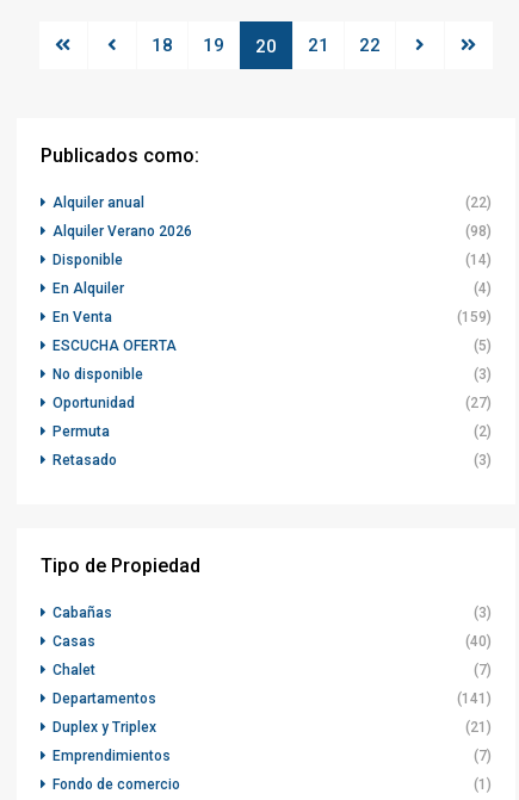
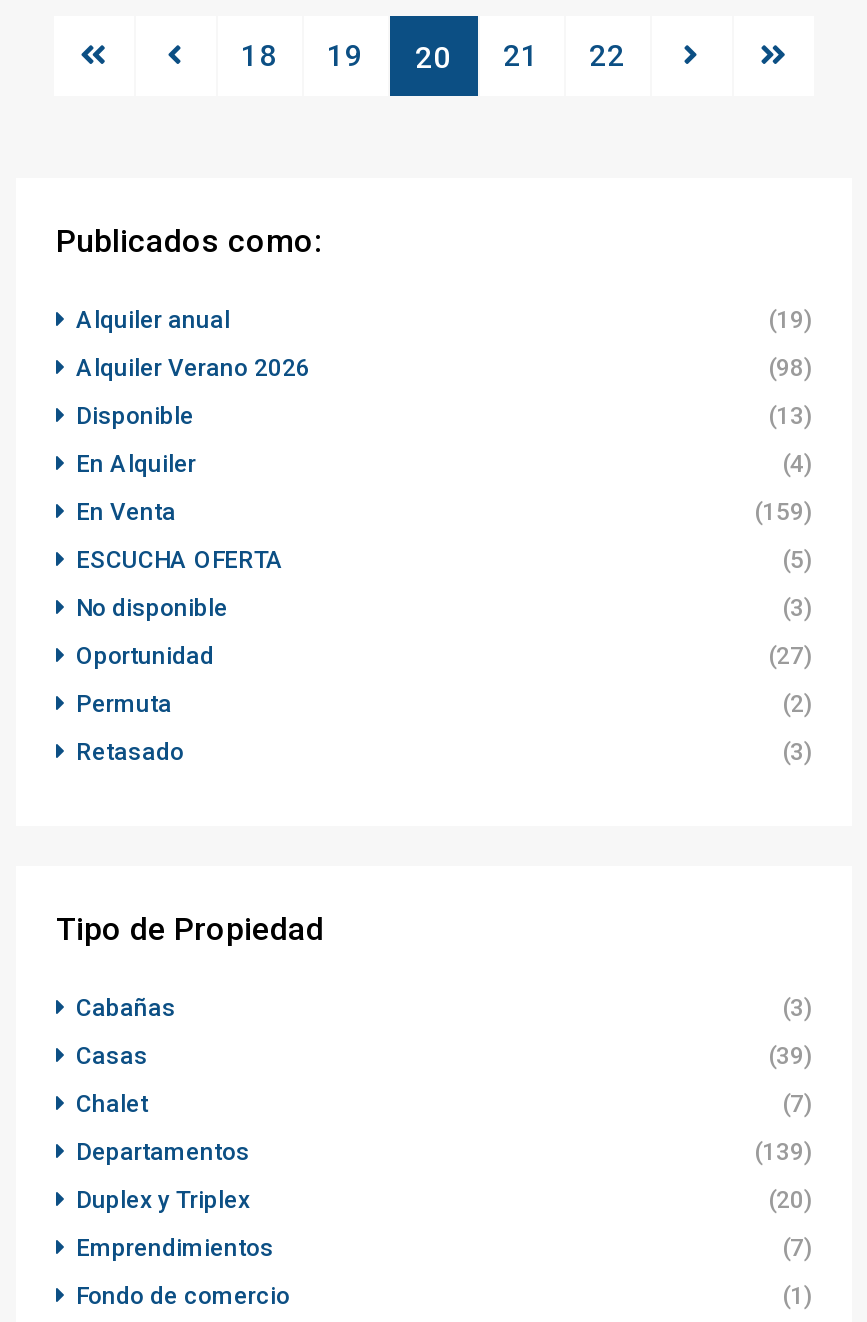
[465,194,492,211] (22) -> [768,306,812,334] (19)
[465,251,492,268] (14) -> [768,402,812,430] (13)
[465,633,492,650] (40) -> [768,1042,812,1070] (39)
[457,690,492,707] (141) -> [754,1138,812,1166] (139)
[465,719,492,735] (21) -> [768,1186,812,1214] (20)

